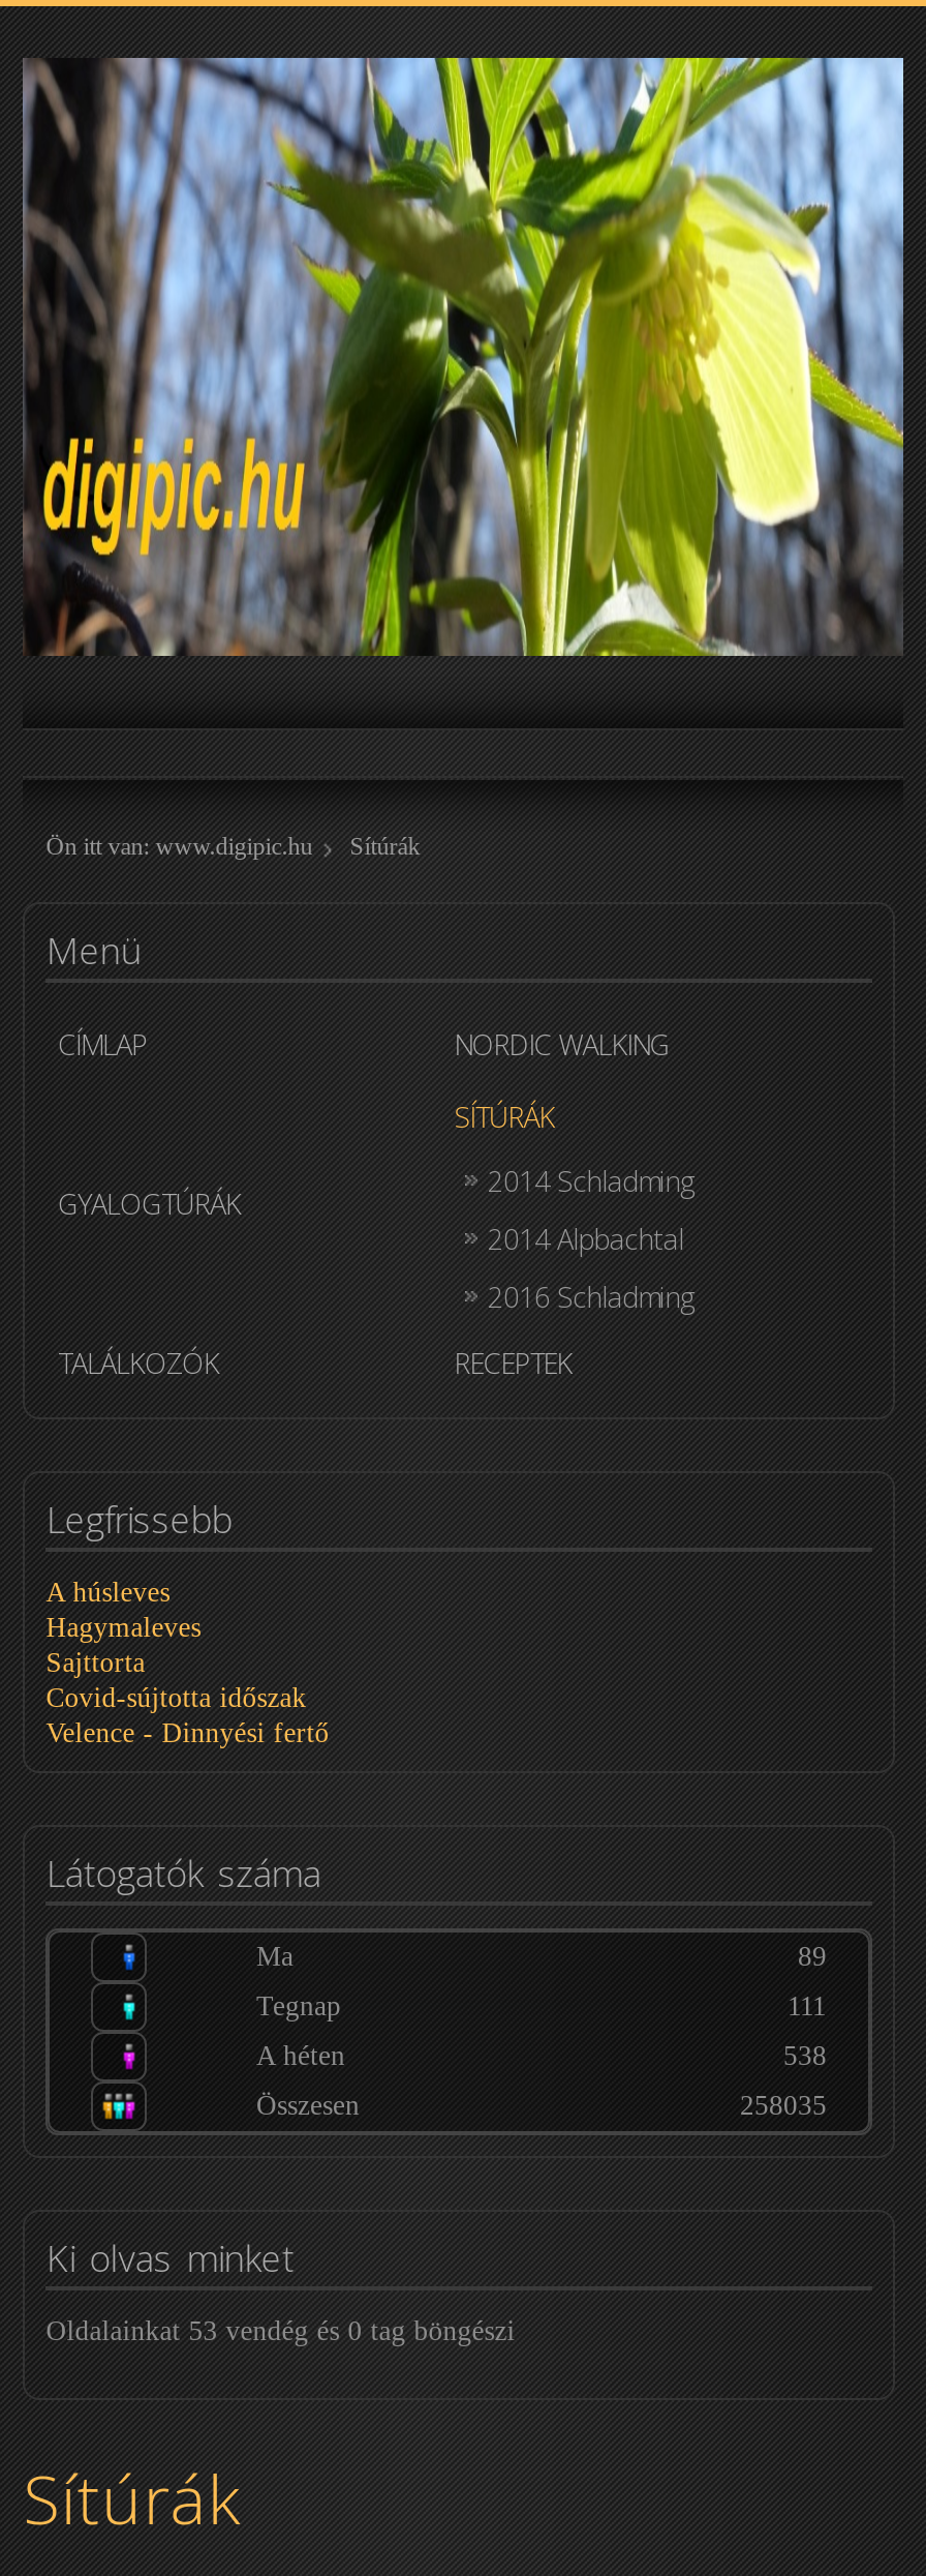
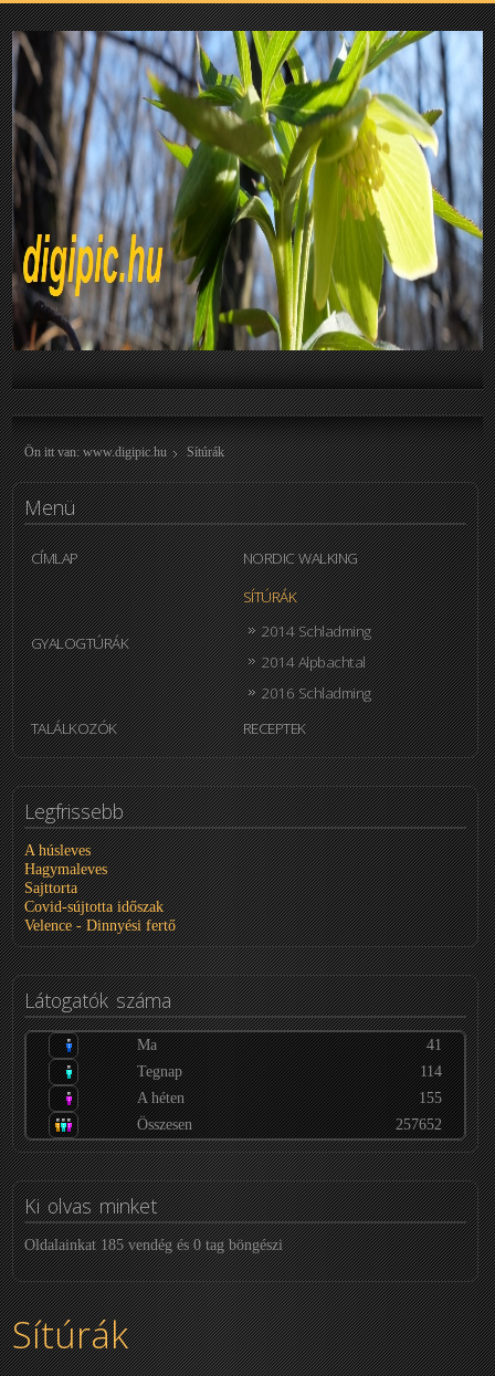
[798,1941,827,1972] 89 -> [426,1037,442,1053] 41
[788,1990,827,2021] 111 -> [420,1063,442,1080] 114
[783,2040,827,2071] 538 -> [419,1090,442,1106] 155
[740,2090,827,2121] 258035 -> [396,1116,442,1133] 257652
[46,2315,515,2346] Oldalainkat 53 vendég és 0 tag böngészi -> [25,1237,283,1253] Oldalainkat 185 vendég és 0 tag böngészi

